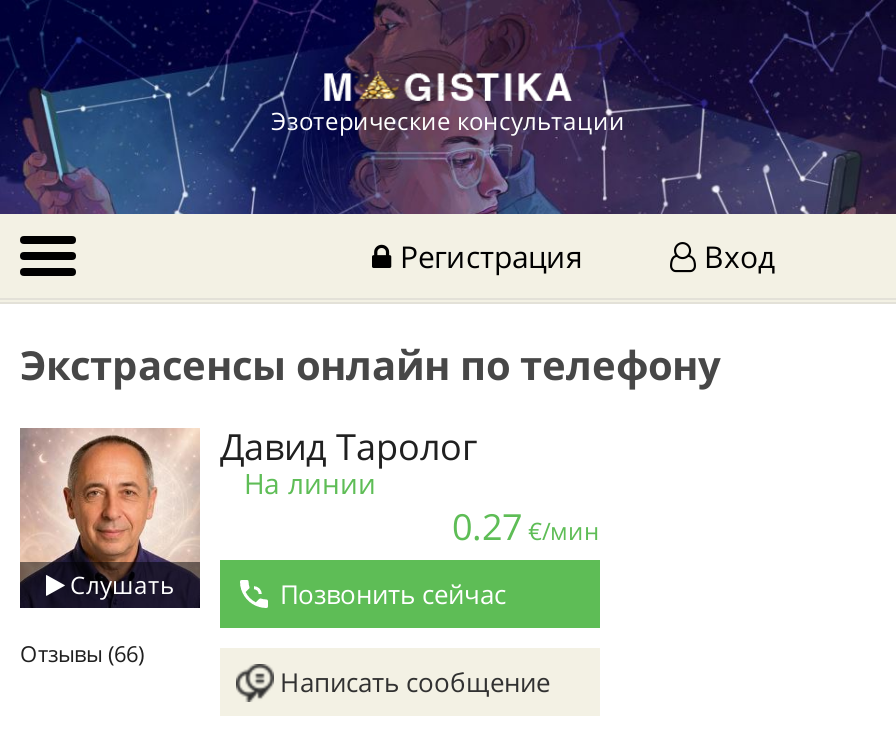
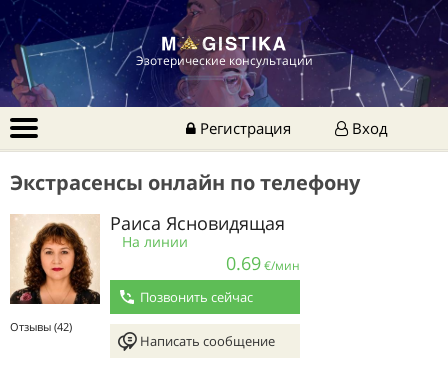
[18,428,198,668] [image] | Слушать | Отзывы (66) -> [10,215,93,334] [image] | Отзывы (42)
[220,422,478,470] Давид Таролог -> [110,211,285,235] Раиса Ясновидящая
[452,502,600,550] 0.27€/мин -> [226,251,300,275] 0.69€/мин

